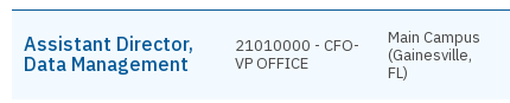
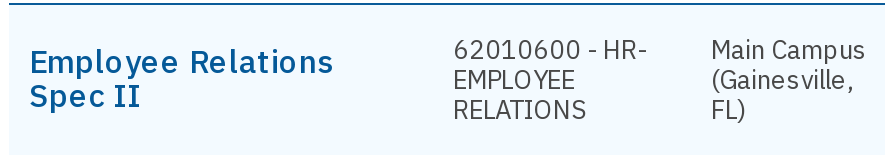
[24,31,193,75] Assistant Director, | Data Management -> [29,40,335,114] Employee Relations | Spec II
[235,35,359,73] 21010000 - CFO- | VP OFFICE -> [453,32,647,126] 62010600 - HR- | EMPLOYEE | RELATIONS

